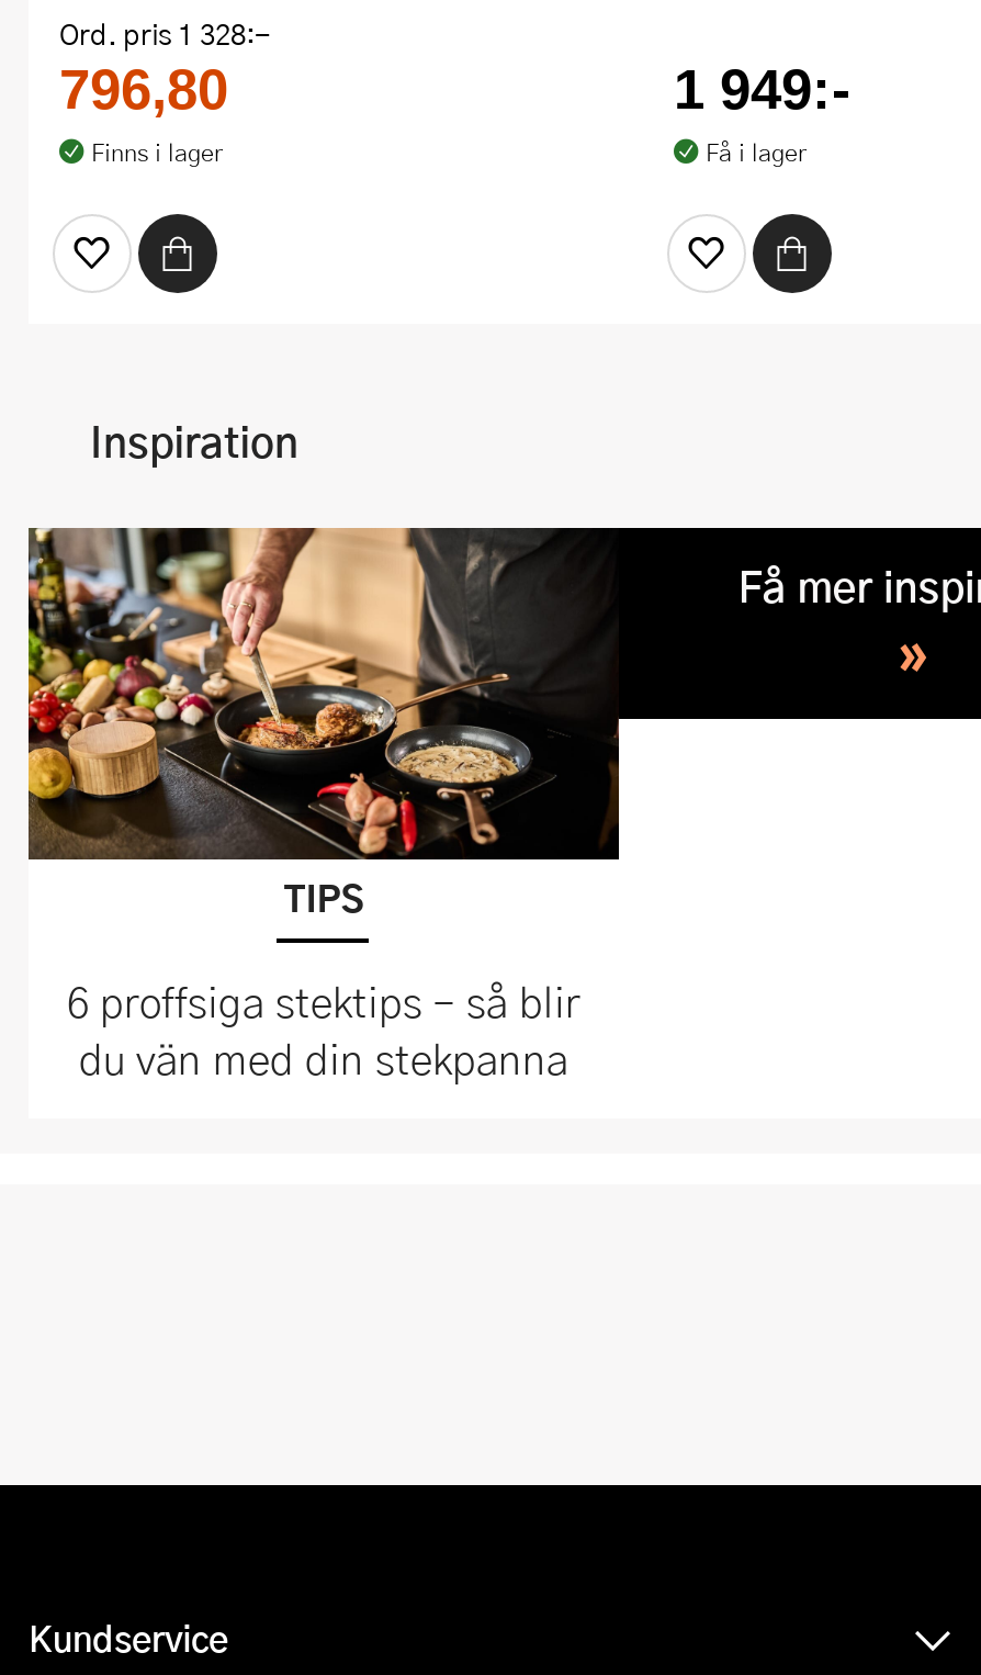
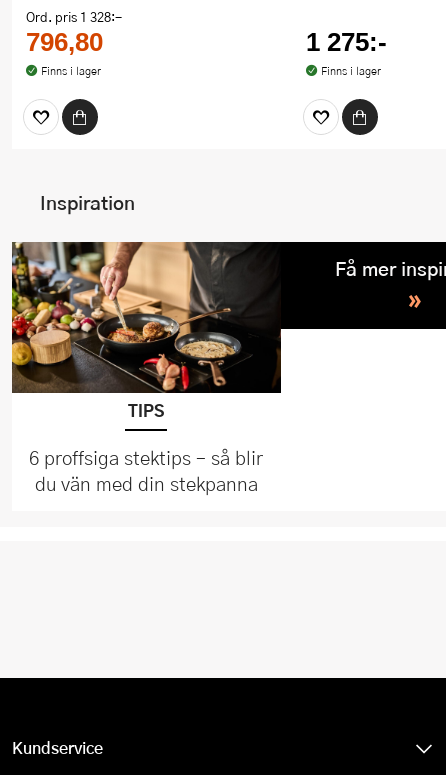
[674,57,852,168] 1 949:- | Få i lager -> [306,27,387,78] 1 275:- | Finns i lager

